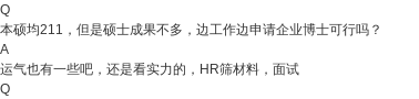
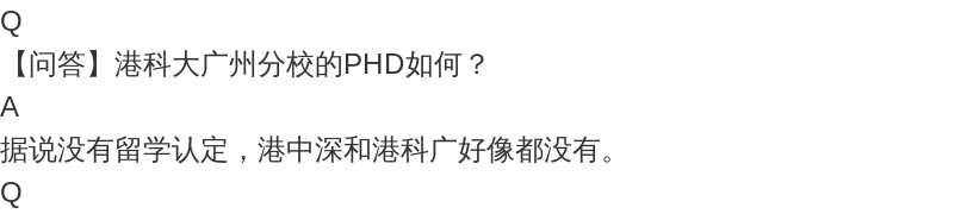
[0,22,382,37] 本硕均211，但是硕士成果不多，边工作边申请企业博士可行吗？ -> [0,48,491,81] 【问答】港科大广州分校的PHD如何？
[0,62,299,77] 运气也有一些吧，还是看实力的，HR筛材料，面试 -> [0,133,630,166] 据说没有留学认定，港中深和港科广好像都没有。

